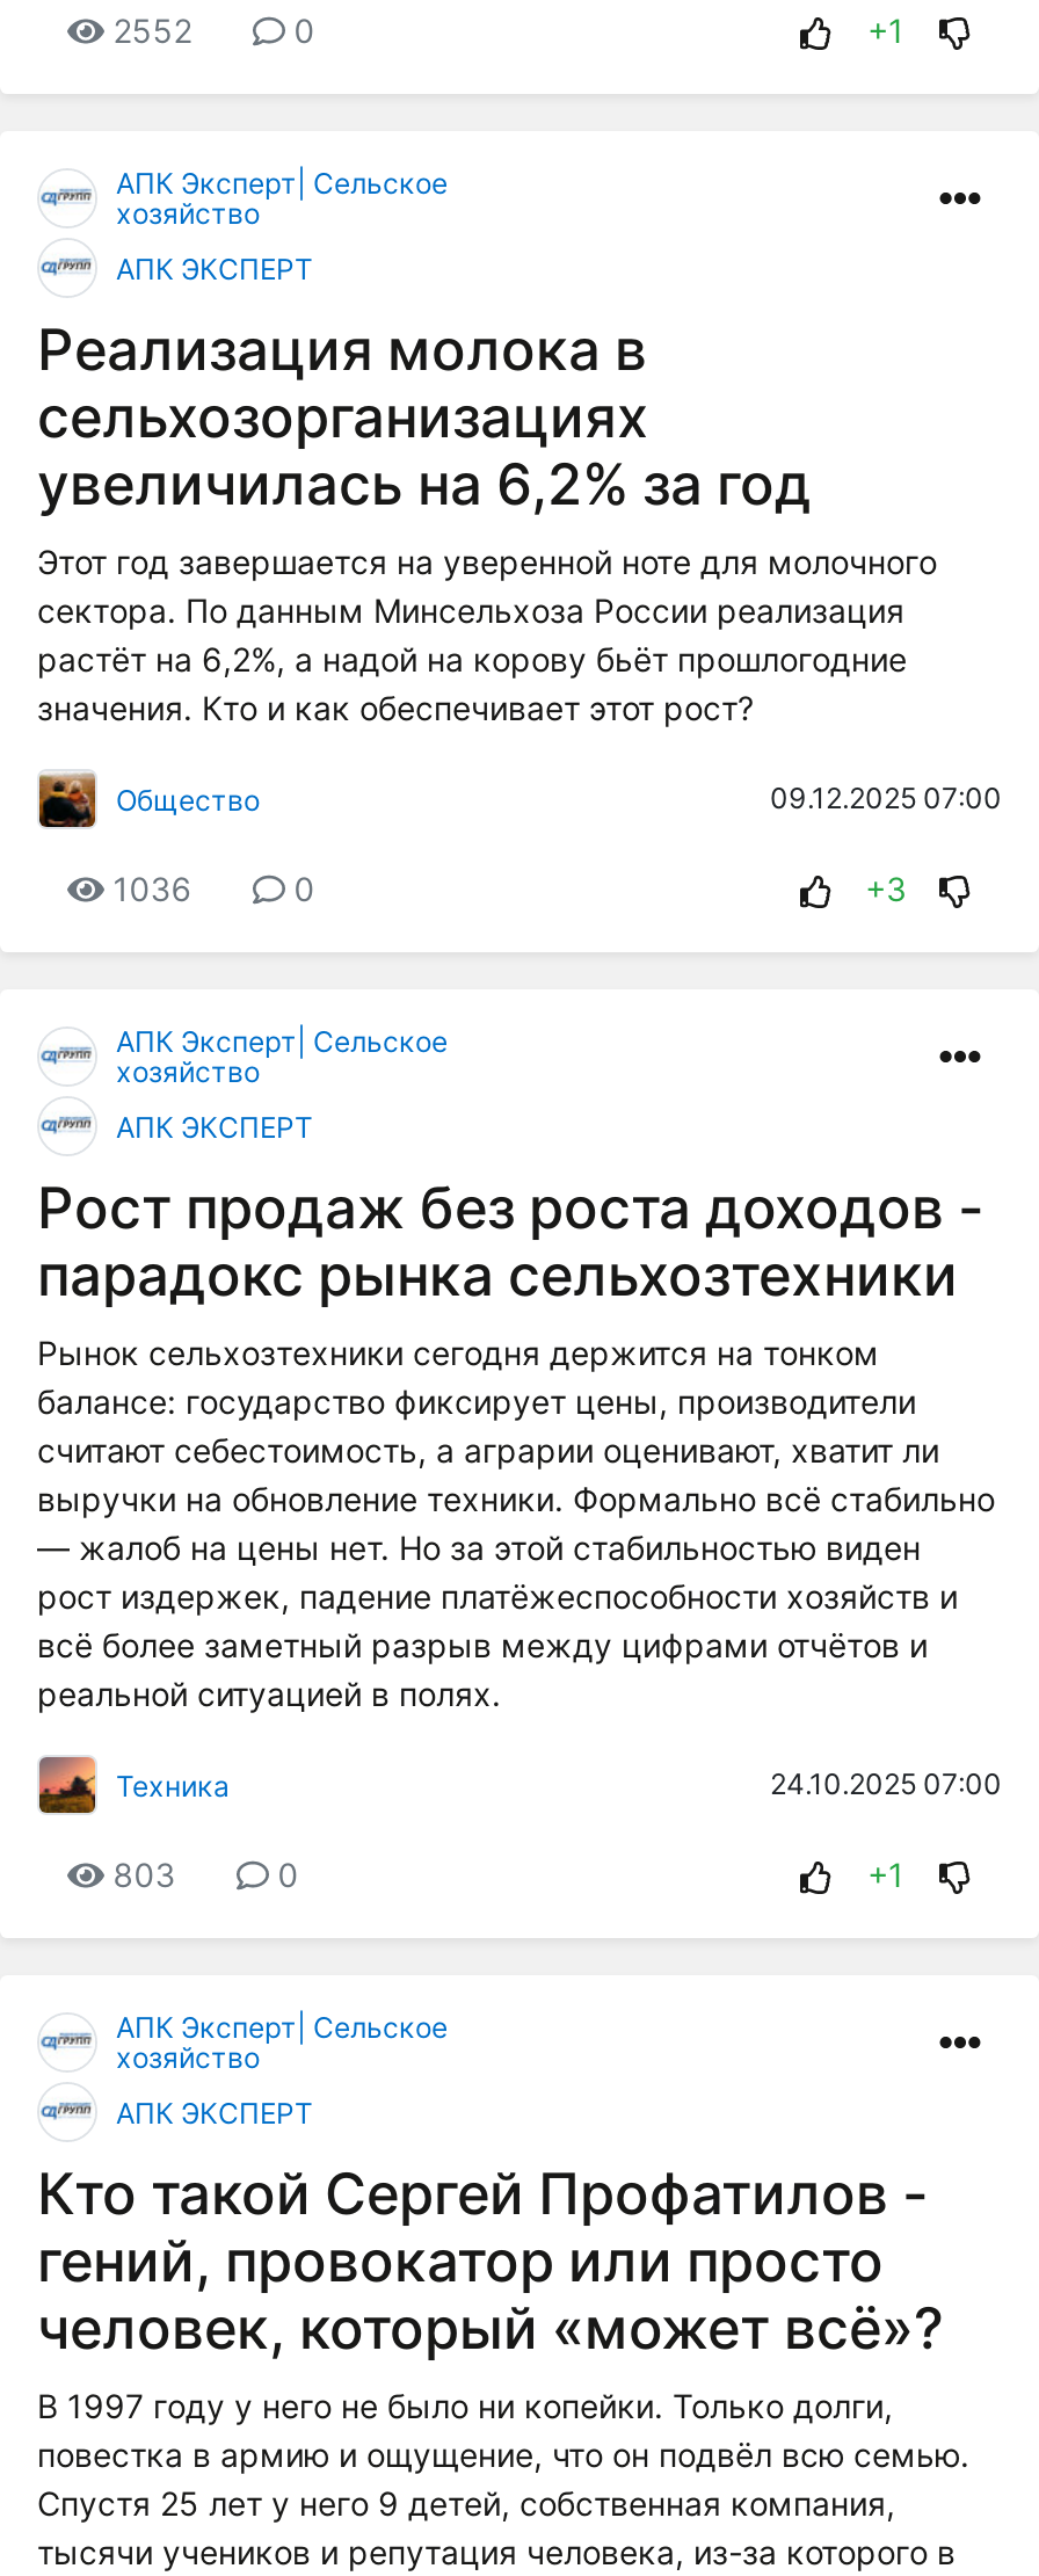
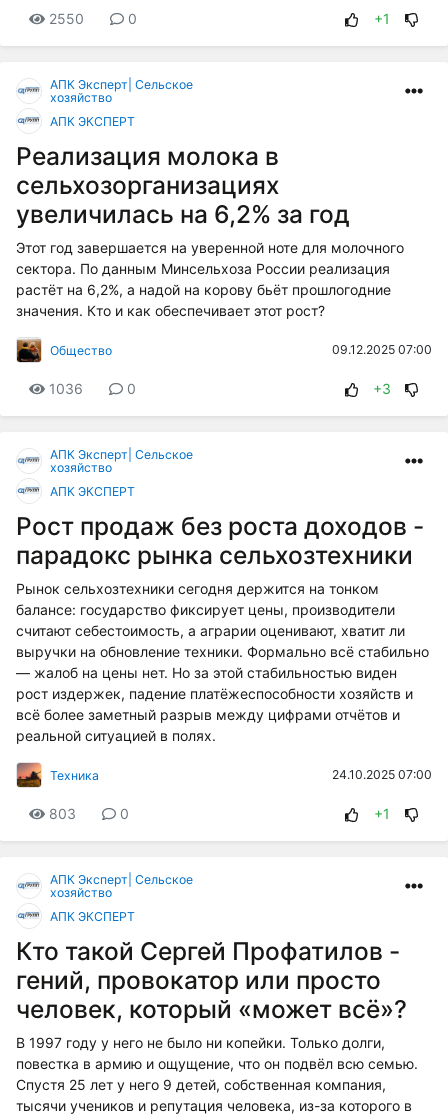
[113,10,192,50] 2552 -> [49,10,84,27] 2550

